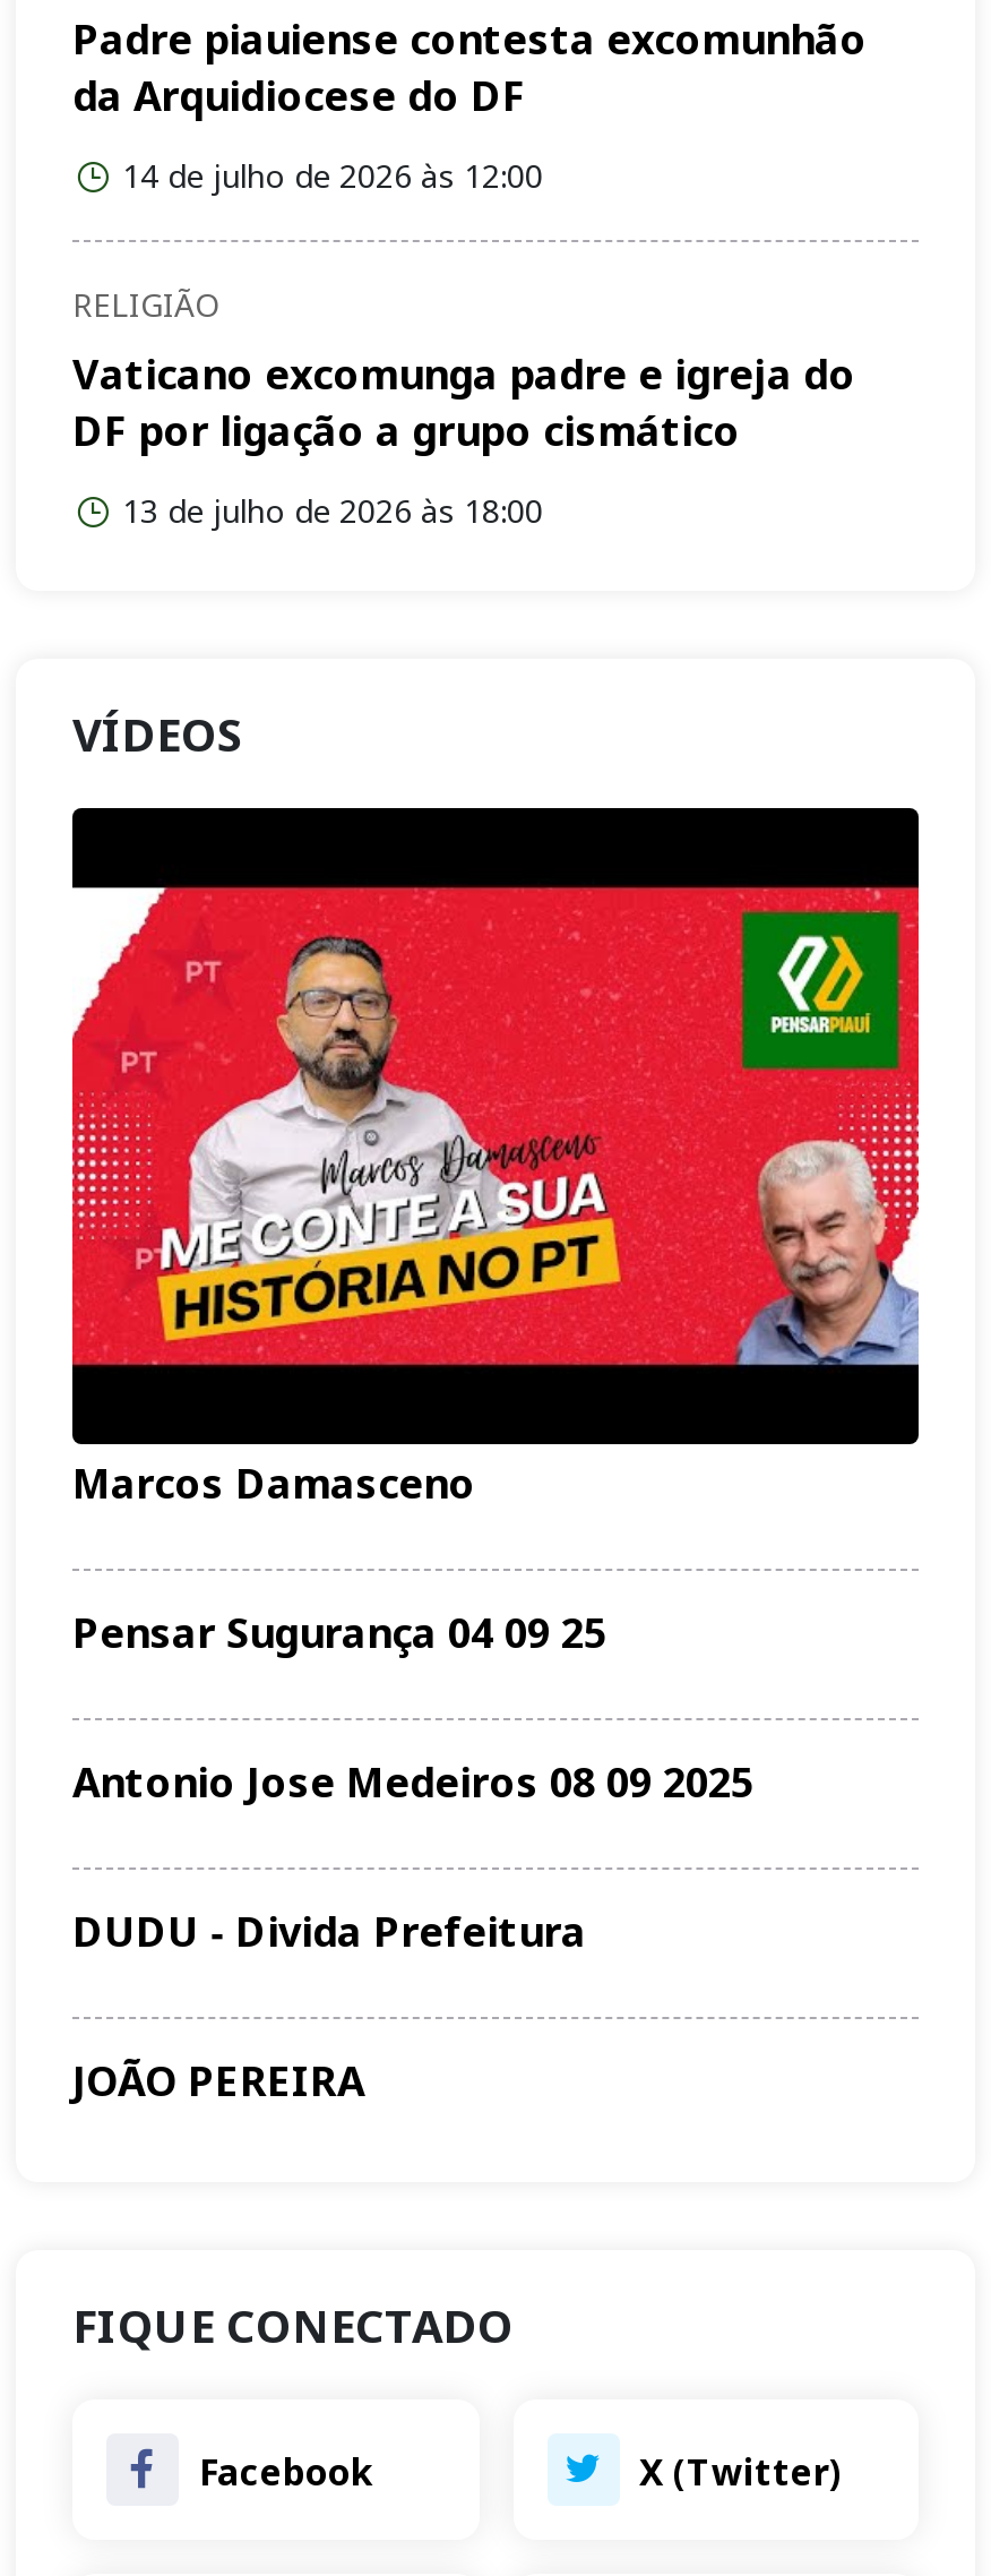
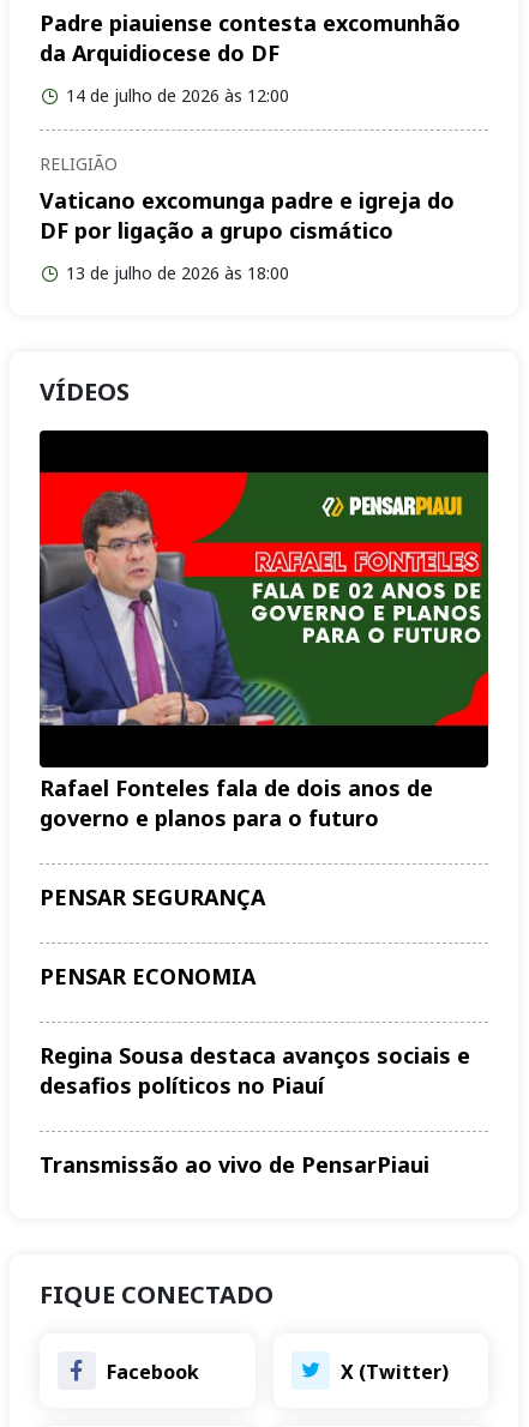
[70,885,921,1509] [image] | Marcos Damasceno -> [38,471,489,832] [image] | Rafael Fonteles fala de dois anos de | governo e planos para o futuro
[72,1604,606,1659] Pensar Sugurança 04 09 25 -> [40,882,265,911] PENSAR SEGURANÇA
[72,1754,753,1808] Antonio Jose Medeiros 08 09 2025 -> [40,961,256,990] PENSAR ECONOMIA
[72,1903,586,1958] DUDU ‐ Divida Prefeitura -> [40,1041,470,1099] Regina Sousa destaca avanços sociais e | desafios políticos no Piauí
[72,2053,364,2107] JOÃO PEREIRA -> [40,1150,429,1179] Transmissão ao vivo de PensarPiaui

